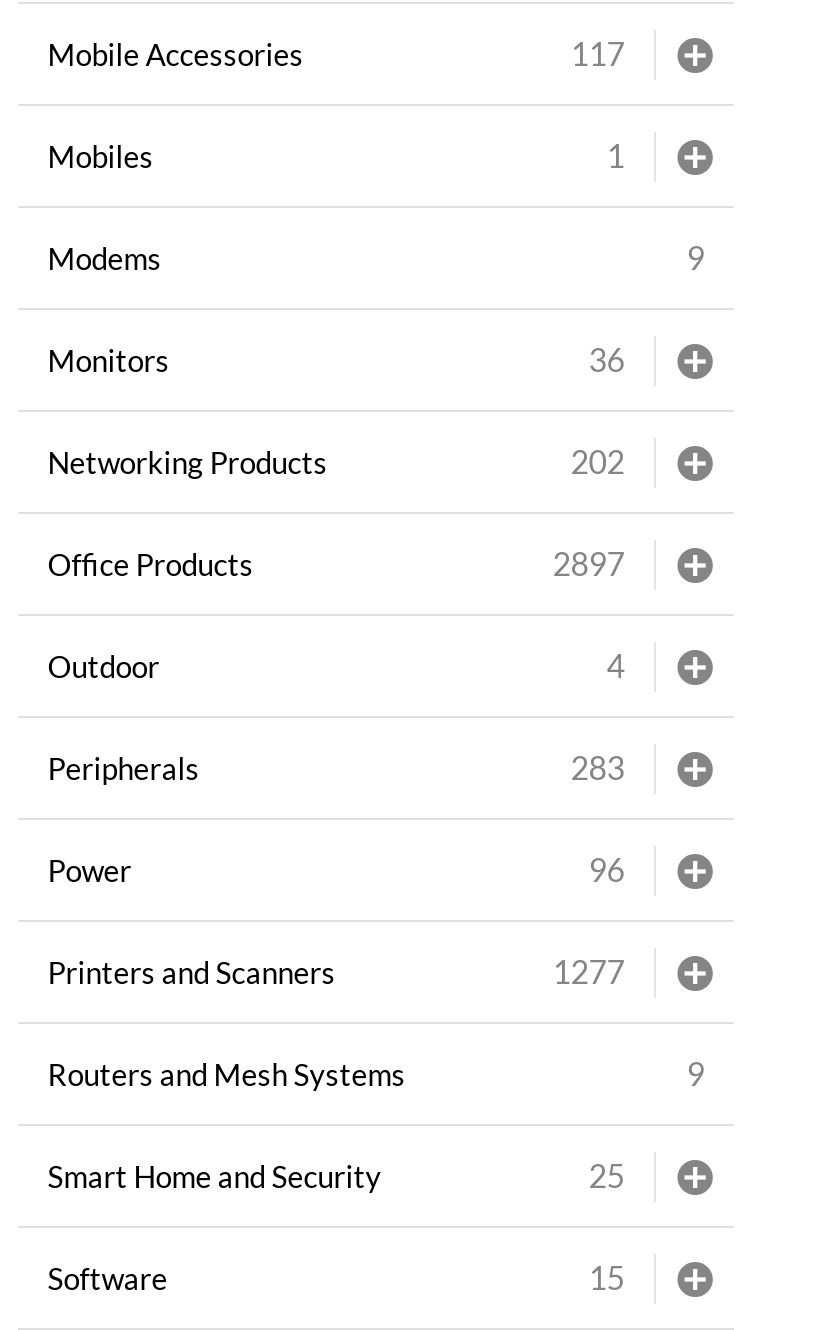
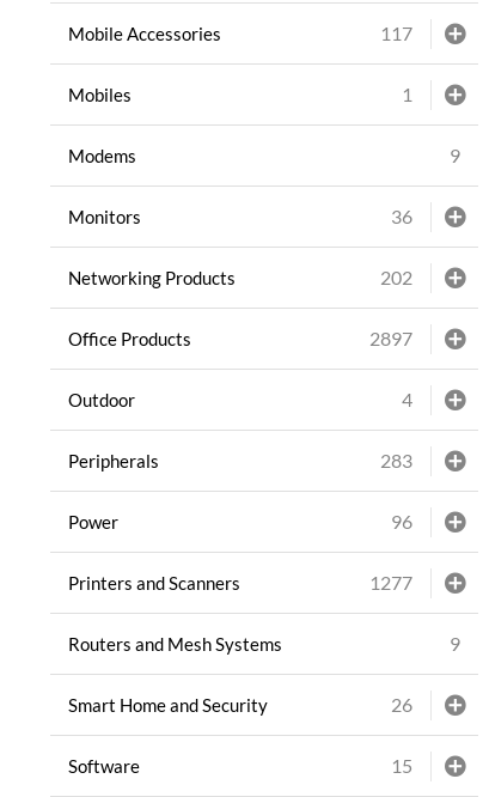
[588,1156,624,1194] 25 -> [391,693,413,716] 26

